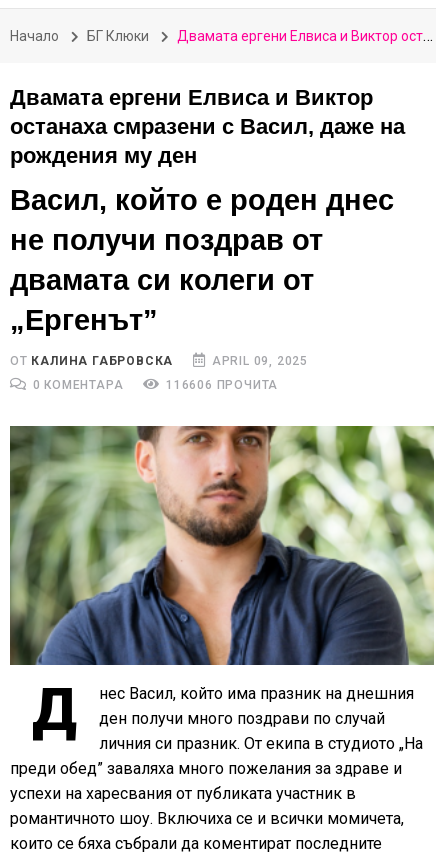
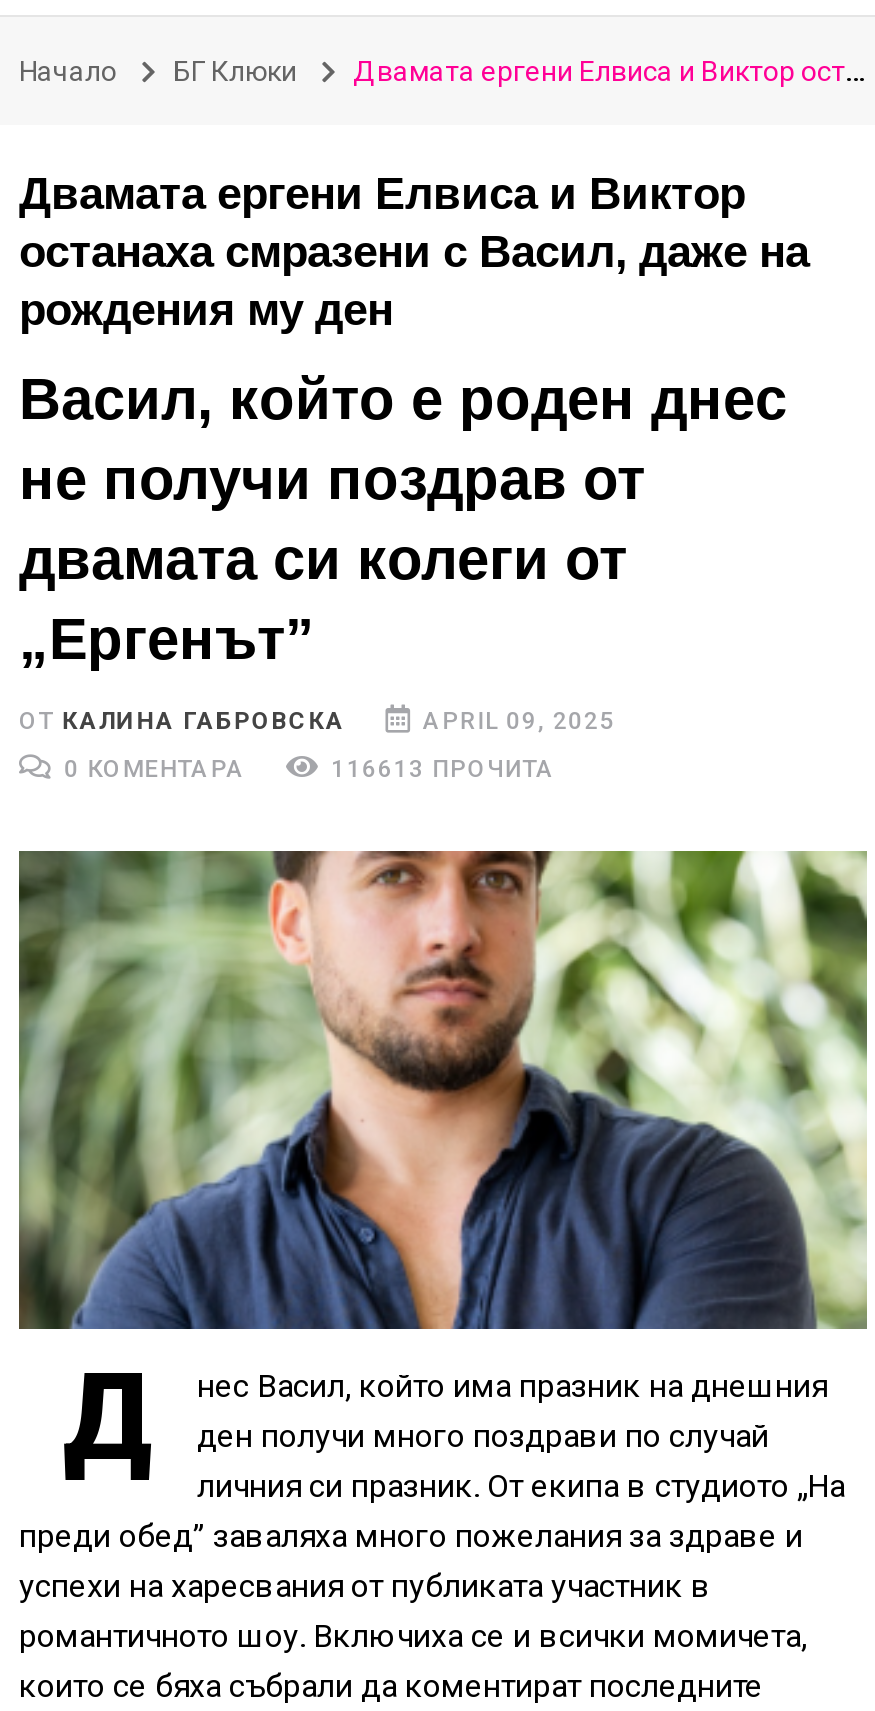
[162,378,278,392] 116606 ПРОЧИТА -> [323,755,555,783] 116613 ПРОЧИТА

